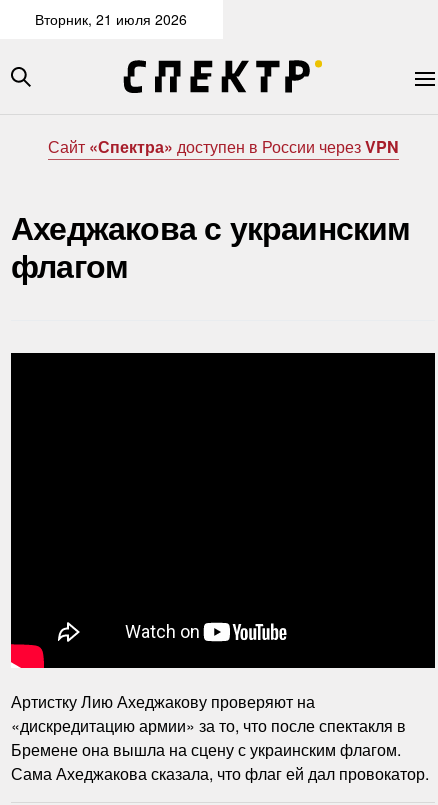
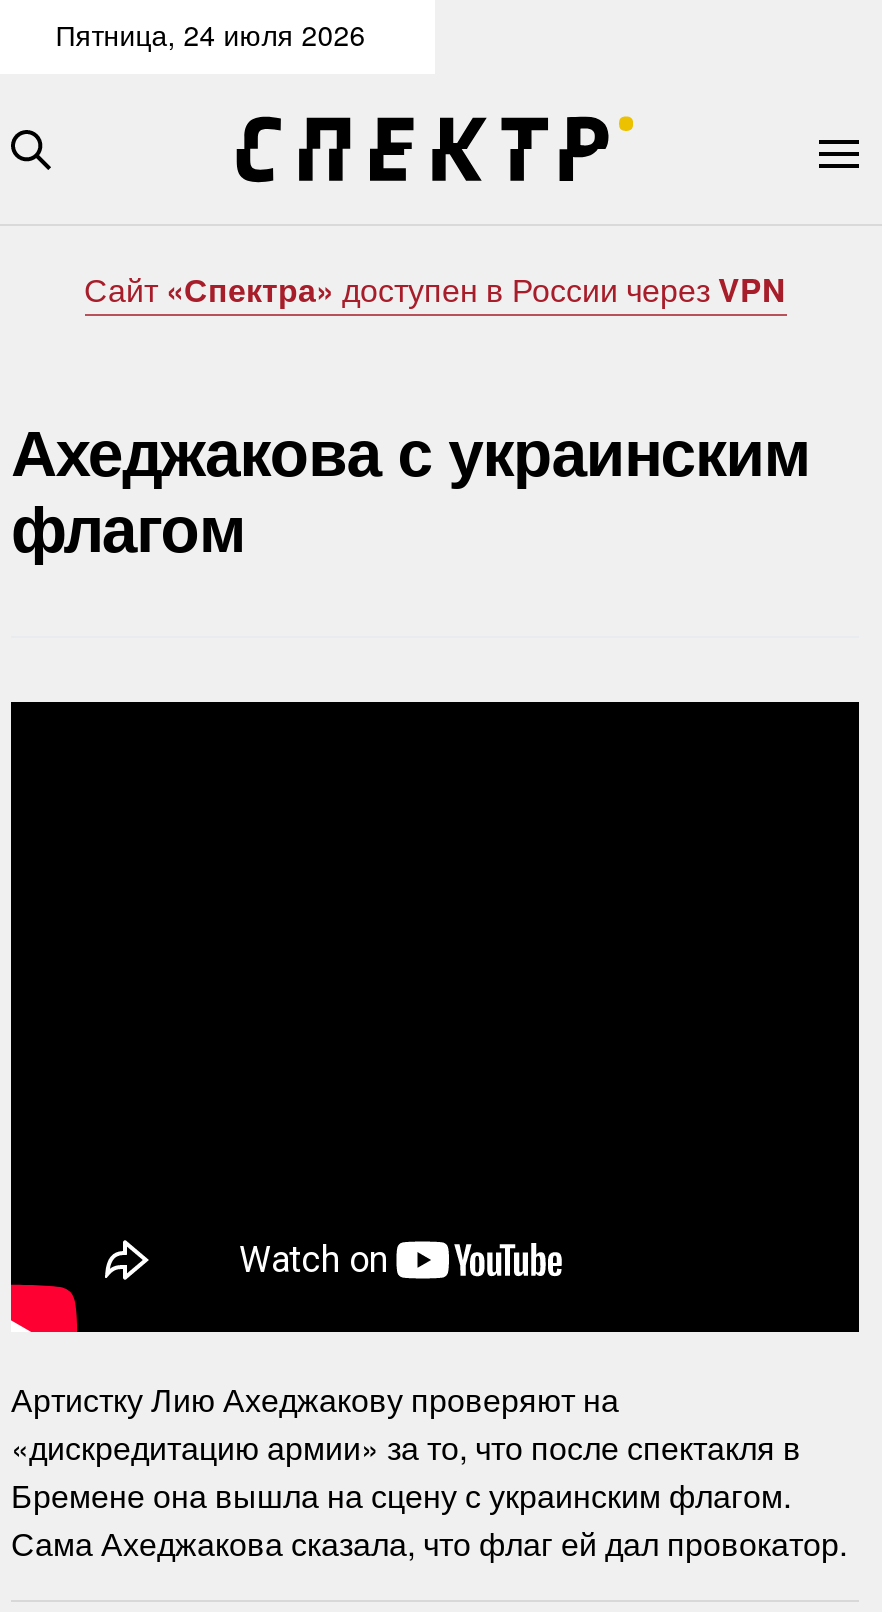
[35,9,187,29] Вторник, 21 июля 2026 -> [55,14,365,54] Пятница, 24 июля 2026

